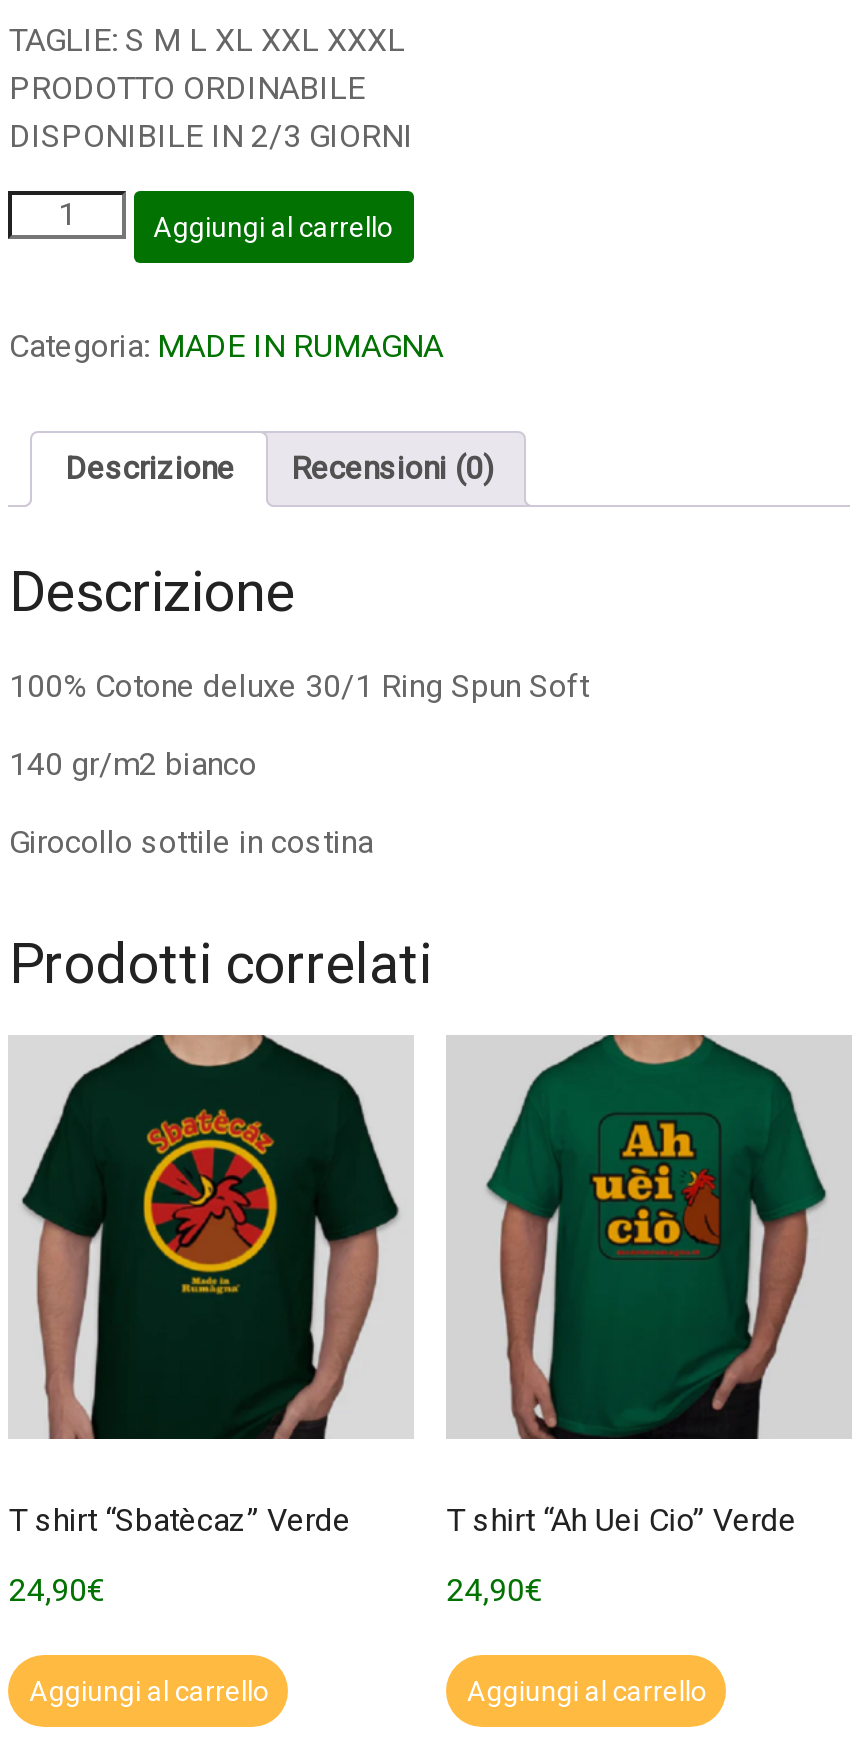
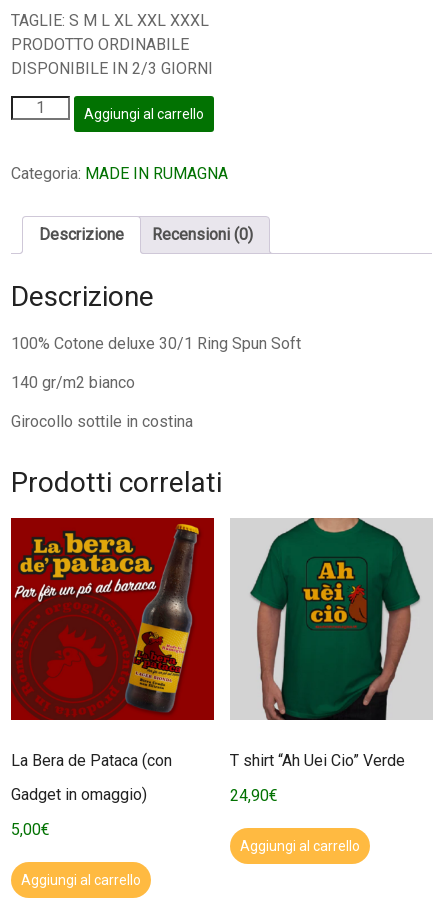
[8,1033,414,1608] [image] | T shirt “Sbatècaz” Verde | 24,90€ -> [10,517,215,839] [image] | La Bera de Pataca (con | Gadget in omaggio) | 5,00€

